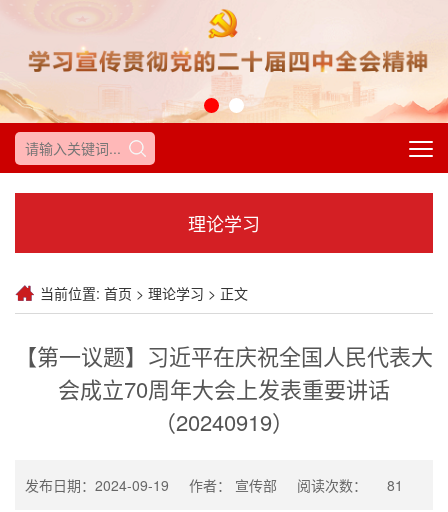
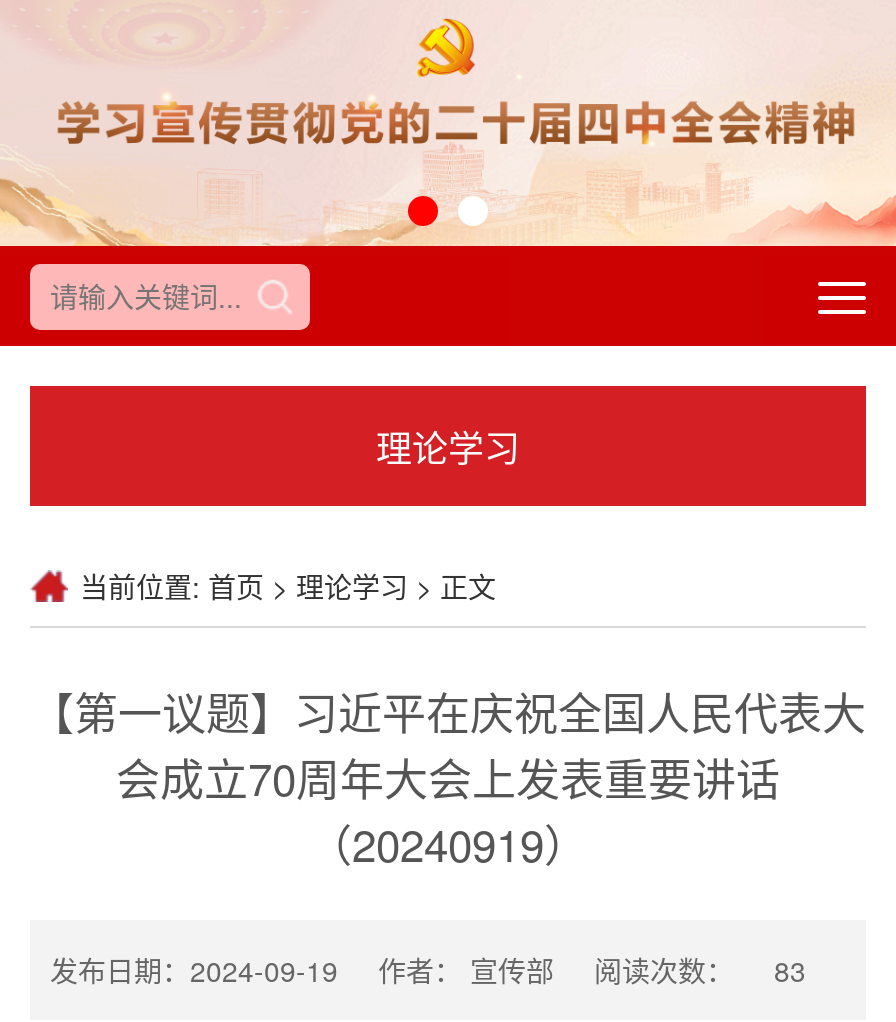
[25,475,403,495] 发布日期：2024-09-19 作者： 宣传部 阅读次数： 81 -> [50,949,806,989] 发布日期：2024-09-19 作者： 宣传部 阅读次数： 83

